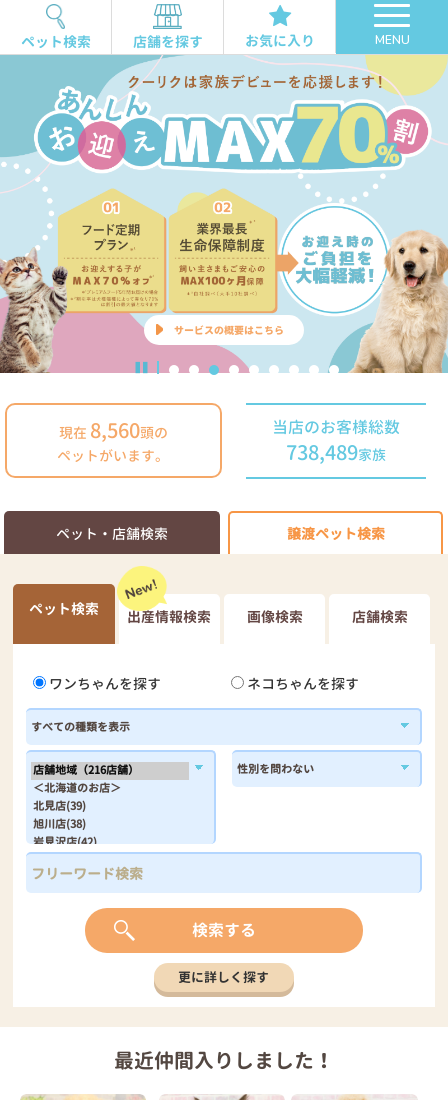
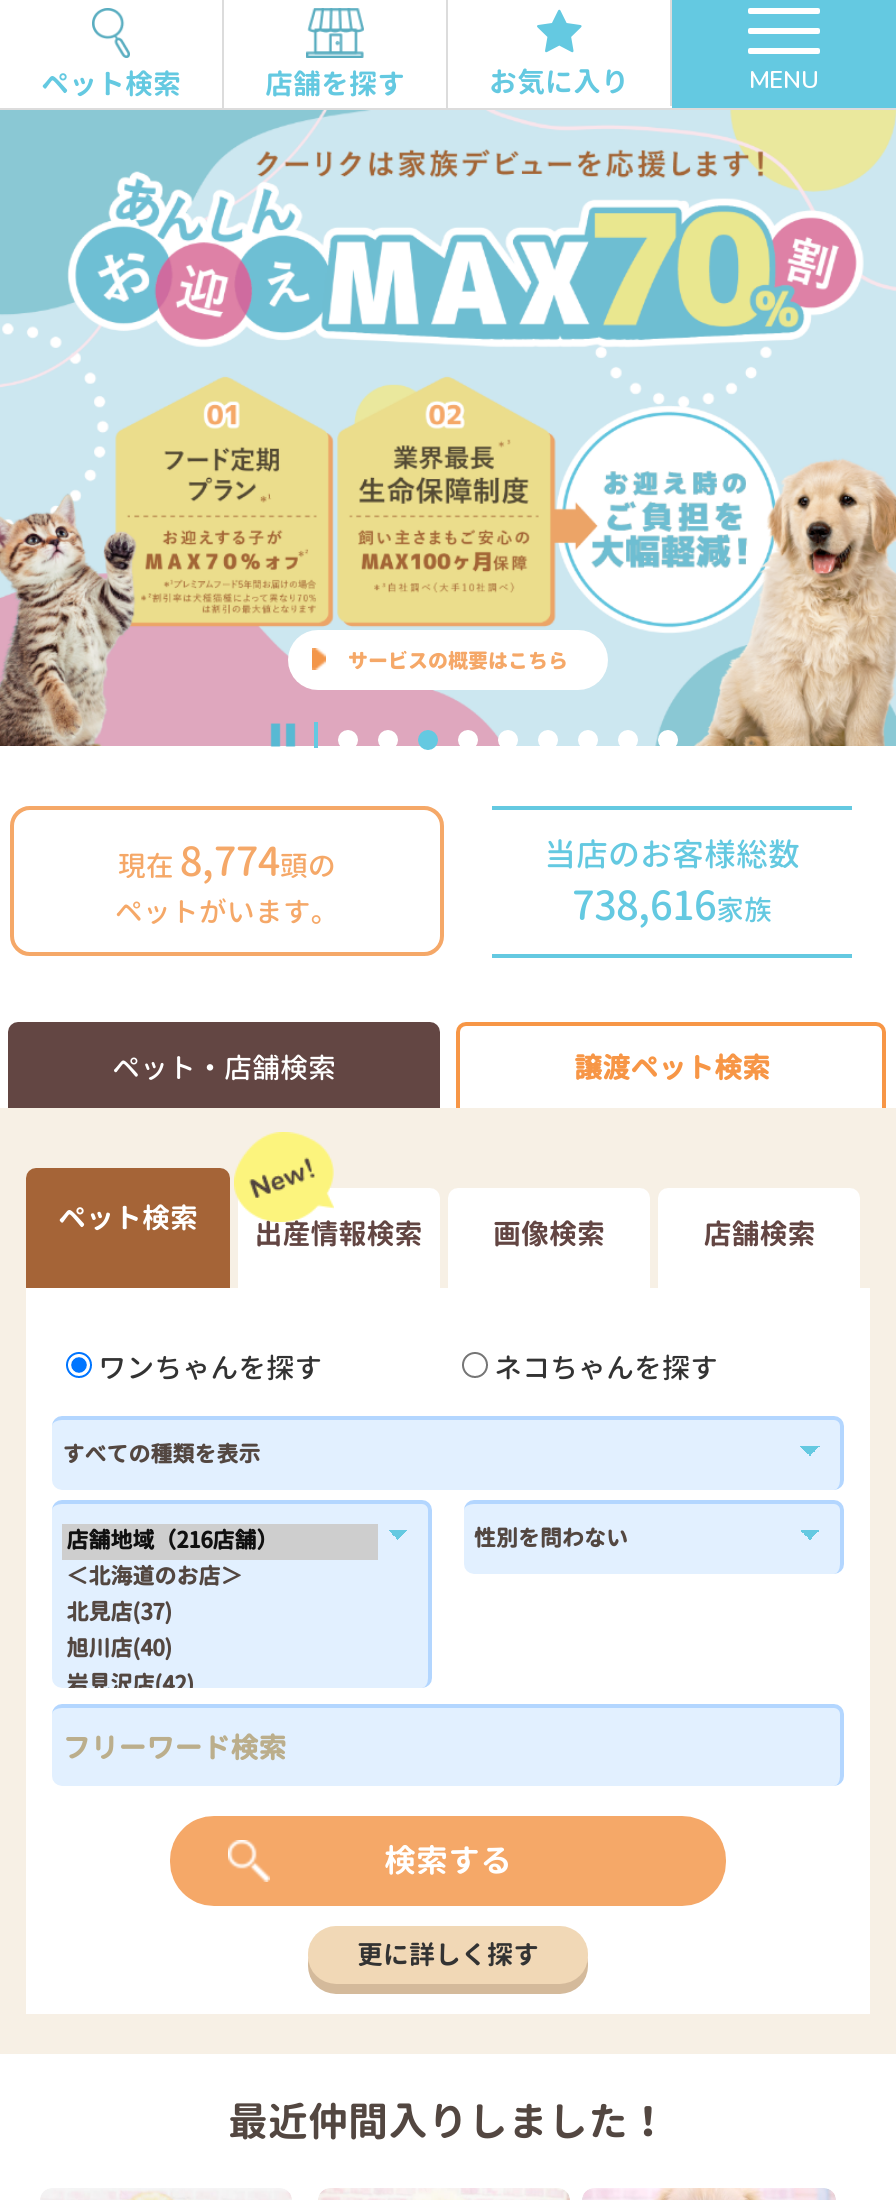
[59,416,168,444] 現在8,560頭の -> [118,832,336,888] 現在8,774頭の
[286,438,386,466] 738,489家族 -> [572,876,772,932] 738,616家族

